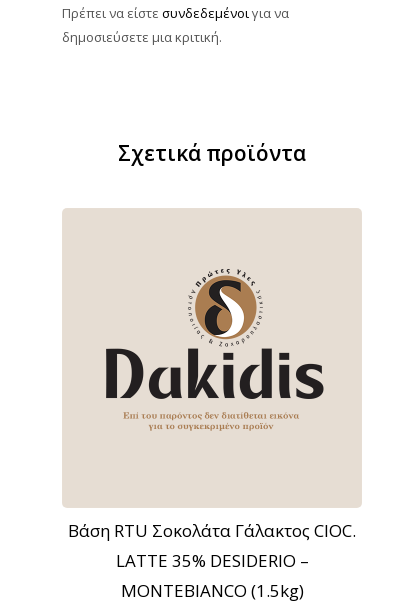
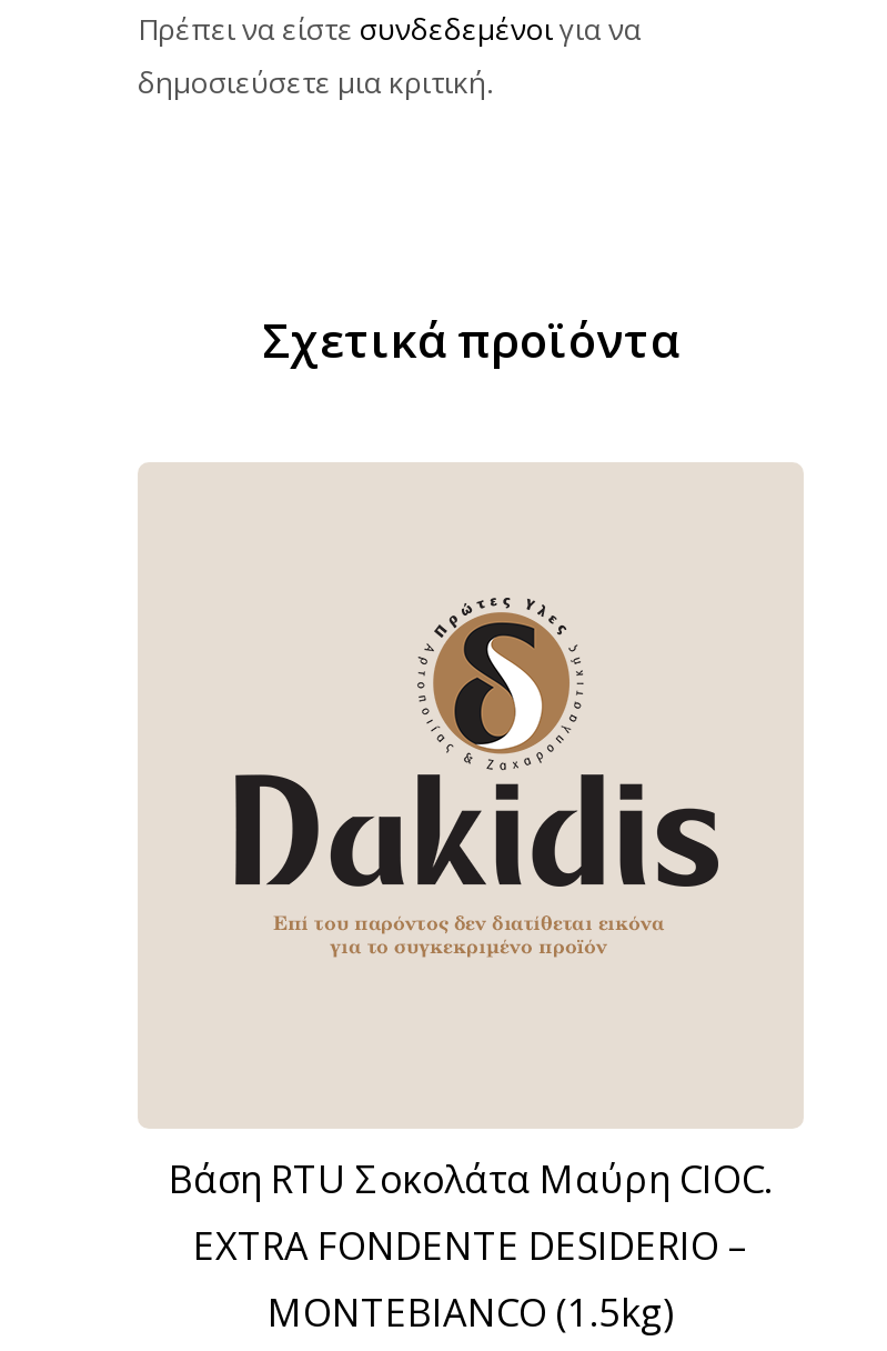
[68,519,356,542] Βάση RTU Σοκολάτα Γάλακτος CIOC. -> [169,1153,773,1204] Βάση RTU Σοκολάτα Μαύρη CIOC.
[115,549,308,572] LATTE 35% DESIDERIO – -> [193,1220,748,1271] EXTRA FONDENTE DESIDERIO –

